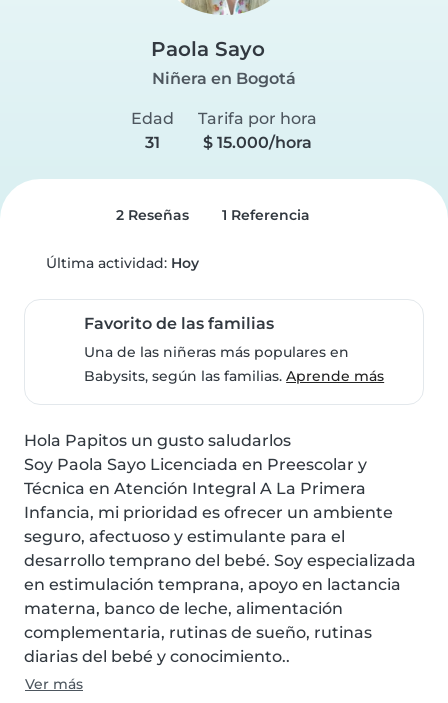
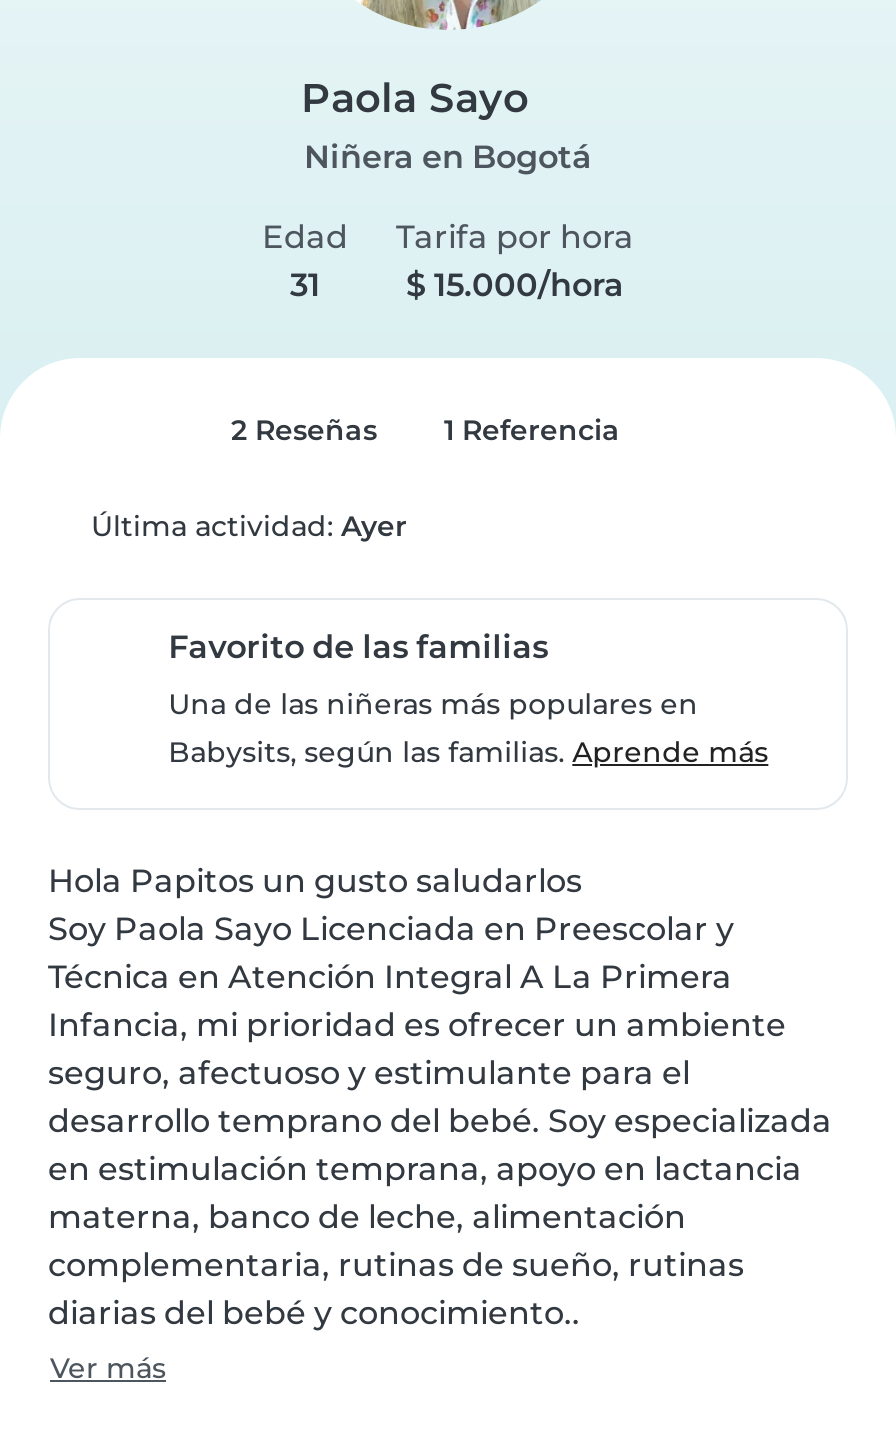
[41,254,198,272] Última actividad: Hoy -> [83,508,407,544] Última actividad: Ayer

